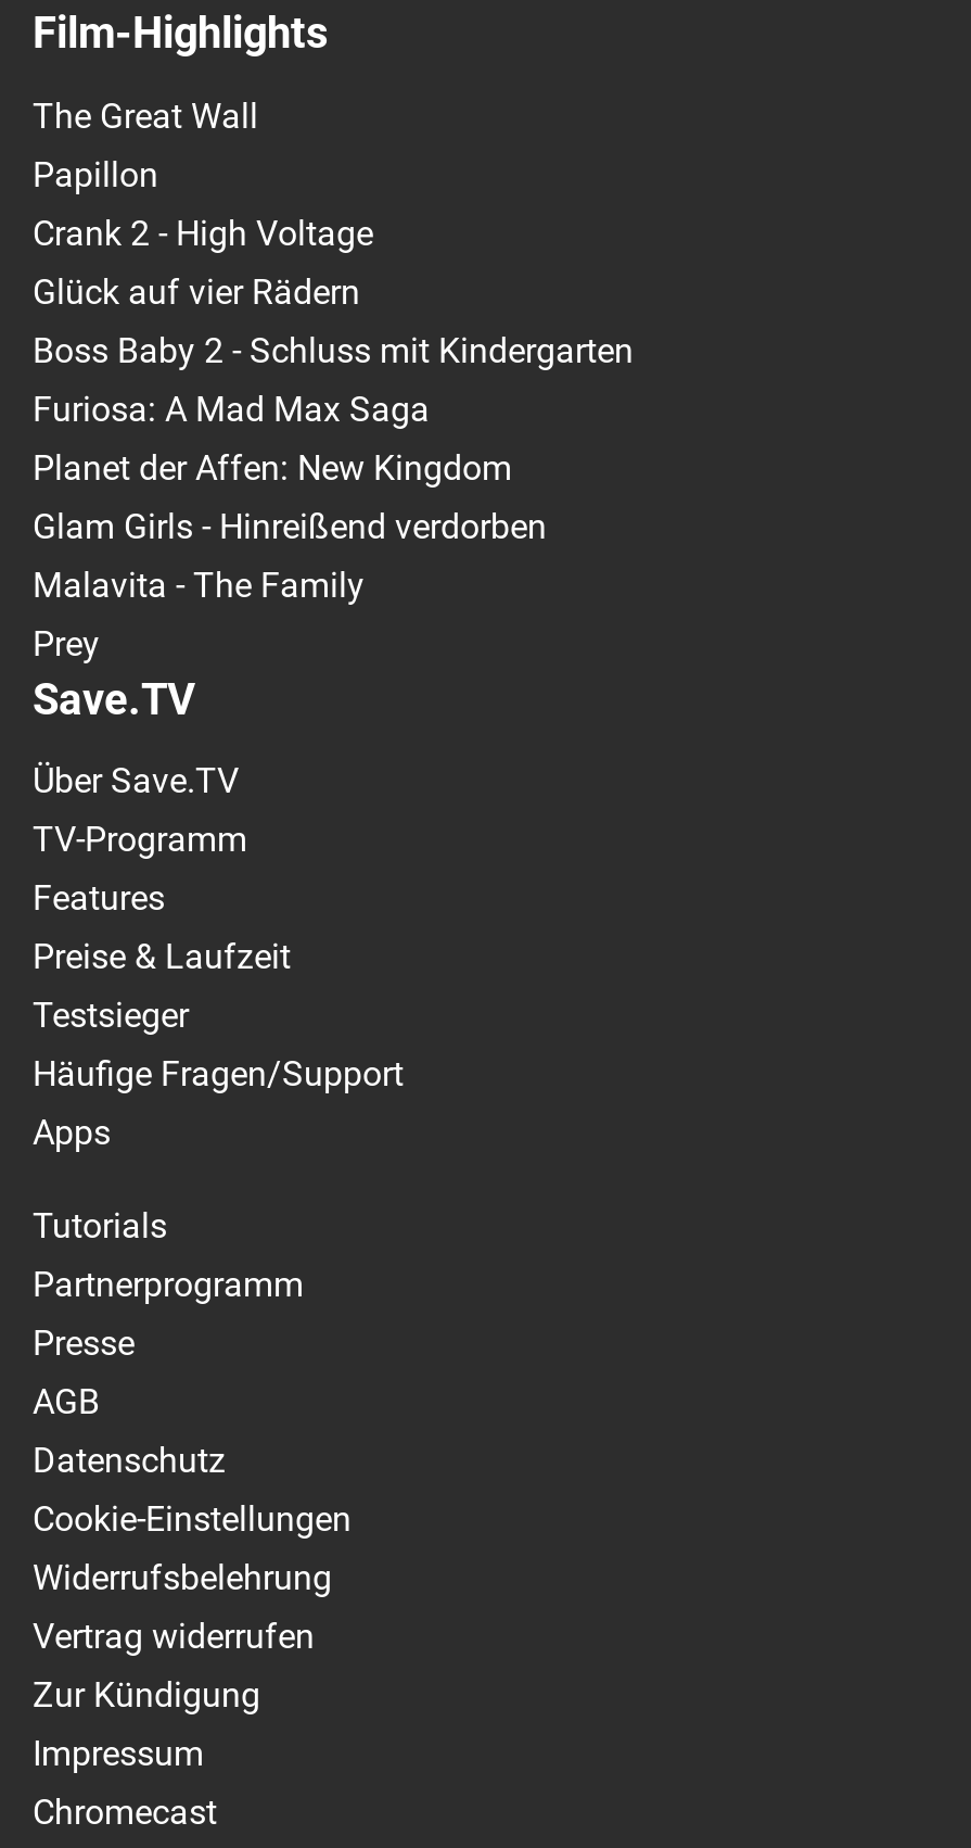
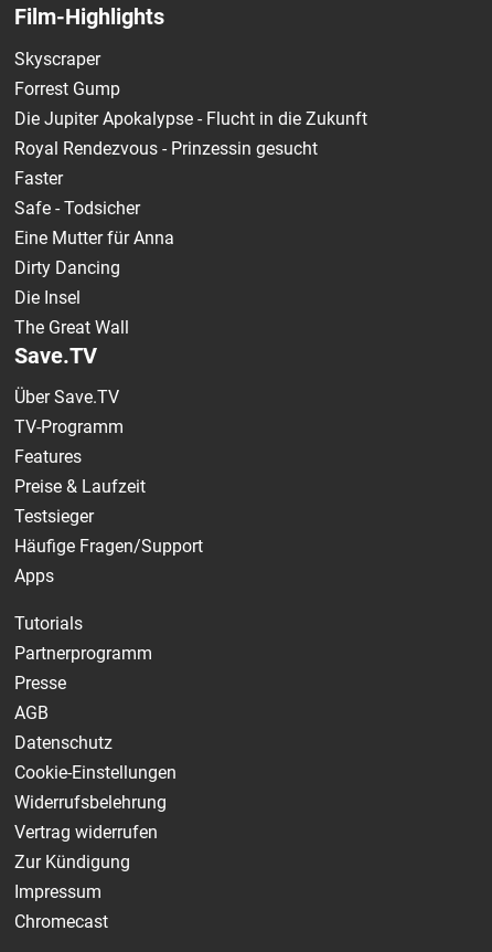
none -> [14,48,367,308] Skyscraper | Forrest Gump | Die Jupiter Apokalypse - Flucht in die Zukunft | Royal Rendezvous - Prinzessin gesucht | Faster | Safe - Todsicher | Eine Mutter für Anna | Dirty Dancing | Die Insel
moved [33,95,258,136] -> [14,317,129,338]: The Great Wall
[33,153,634,664] Papillon | Crank 2 - High Voltage | Glück auf vier Rädern | Boss Baby 2 - Schluss mit Kindergarten | Furiosa: A Mad Max Saga | Planet der Affen: New Kingdom | Glam Girls - Hinreißend verdorben | Malavita - The Family | Prey -> none

